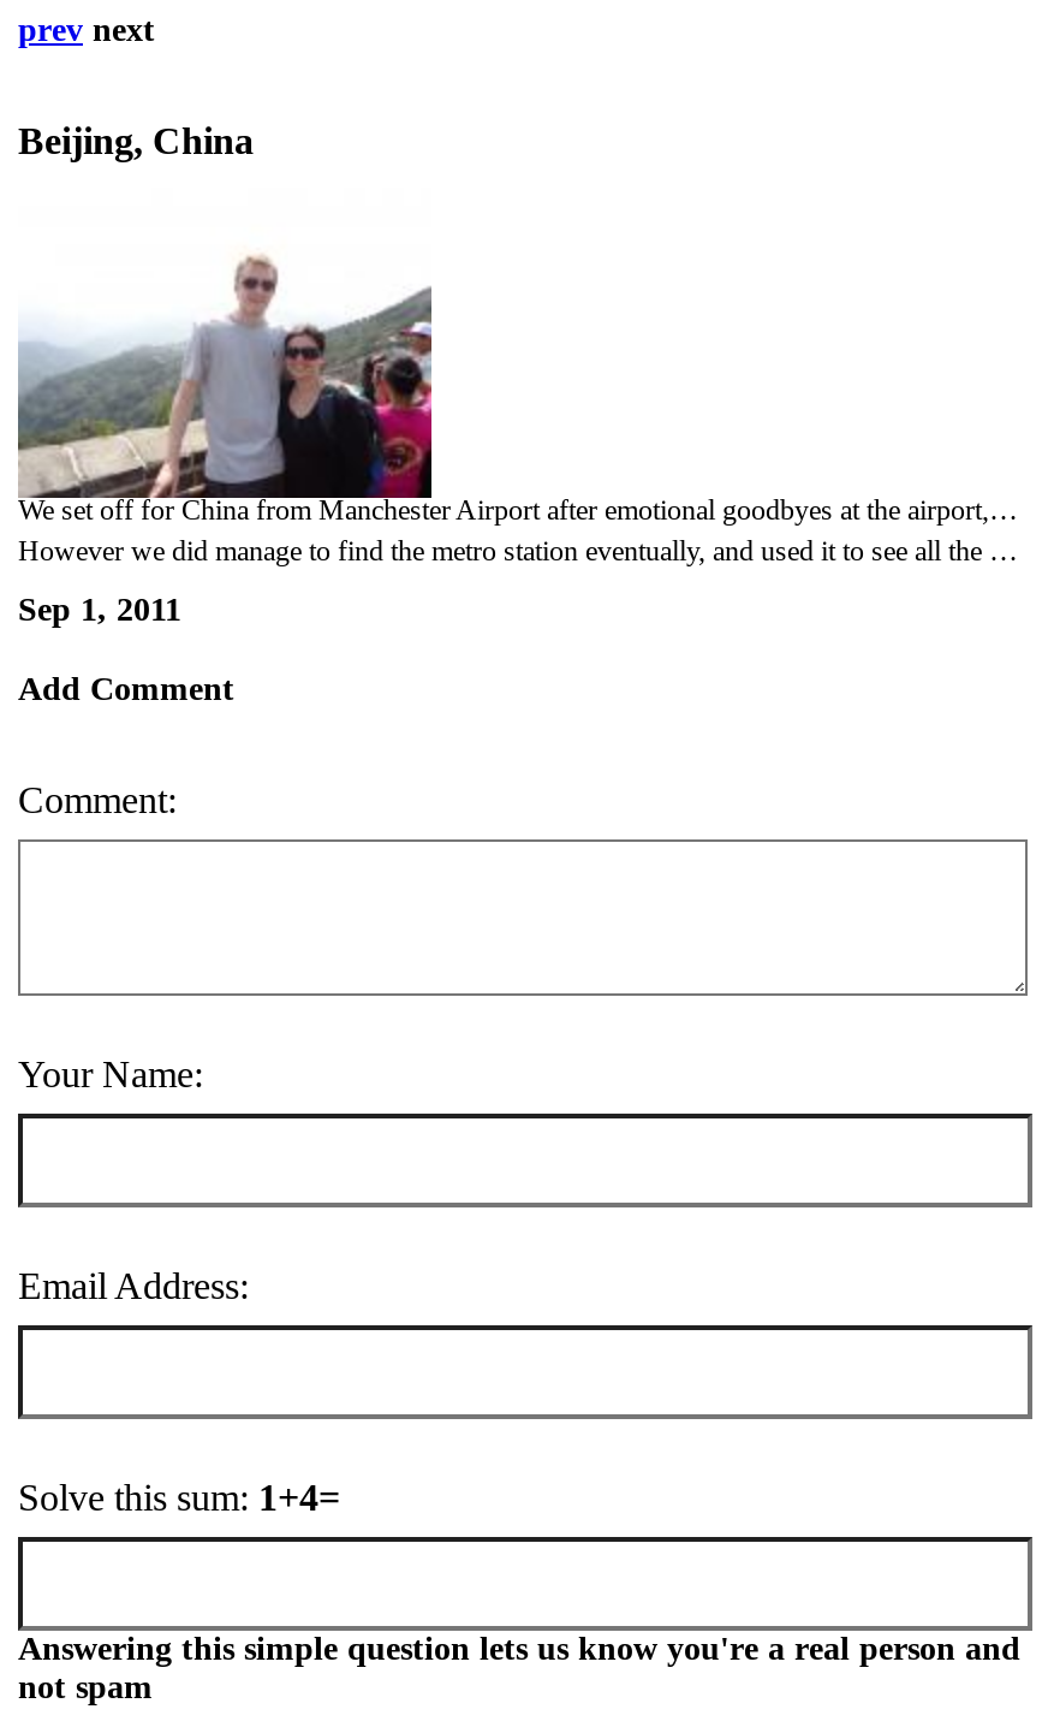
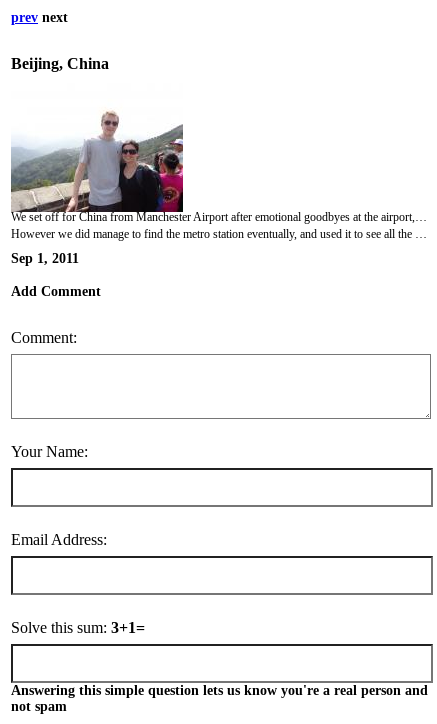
[18,1478,340,1518] Solve this sum: 1+4= -> [11,619,145,636] Solve this sum: 3+1=

